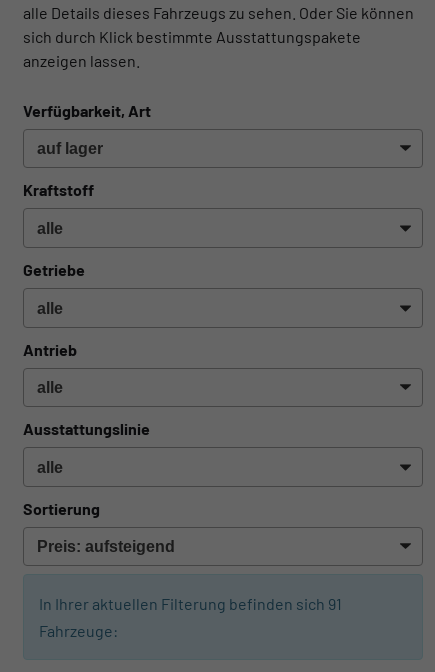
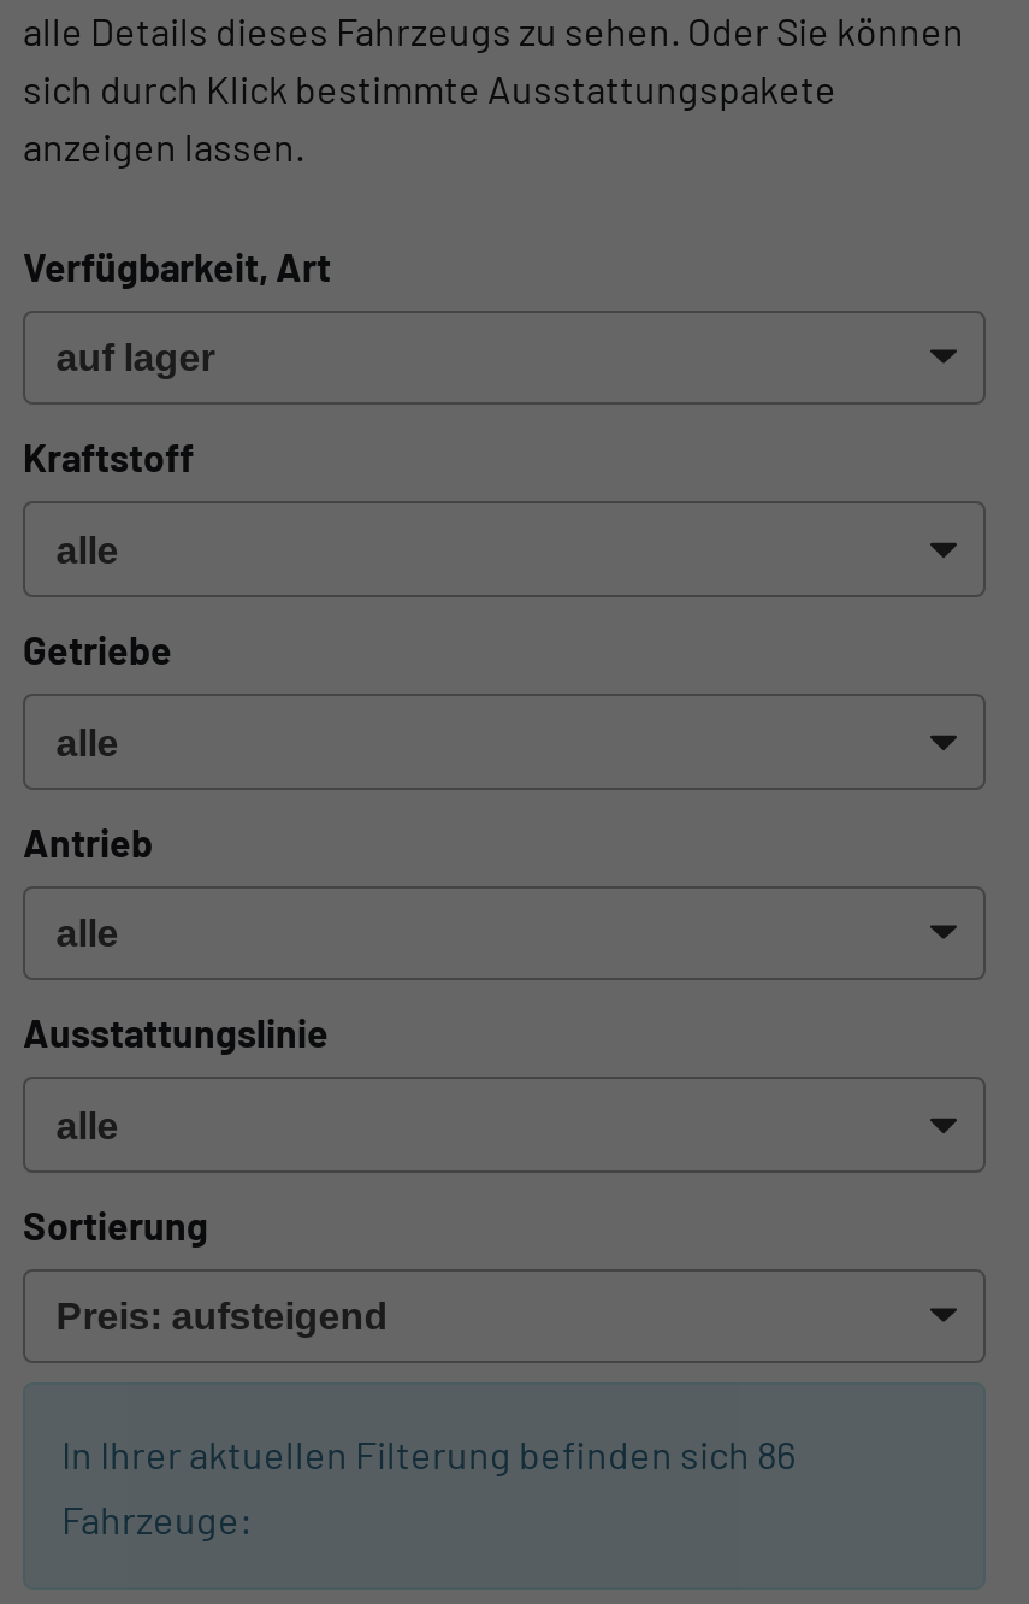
[39,594,342,613] In Ihrer aktuellen Filterung befinden sich 91 -> [61,1431,796,1477] In Ihrer aktuellen Filterung befinden sich 86

